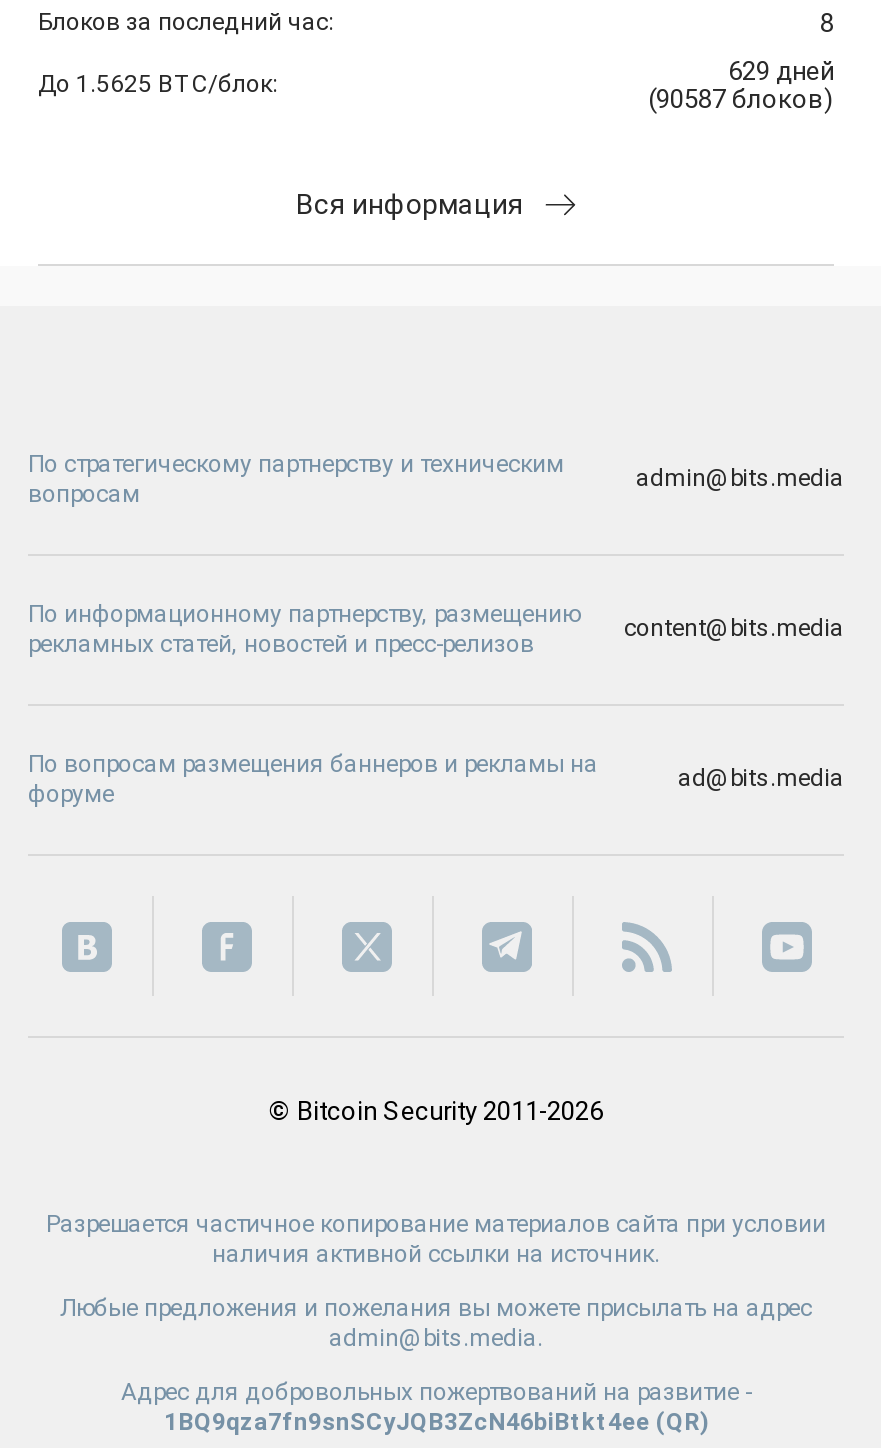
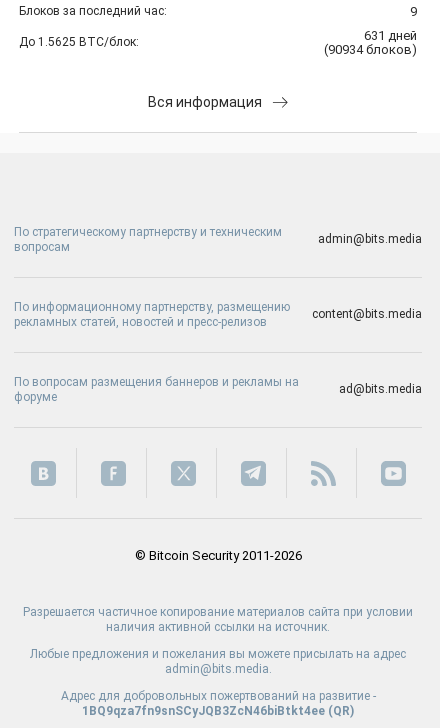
[820,9,834,39] 8 -> [410,4,417,19] 9
[728,57,834,87] 629 дней -> [364,28,417,43] 631 дней
[648,85,834,115] (90587 блоков) -> [324,42,417,57] (90934 блоков)

